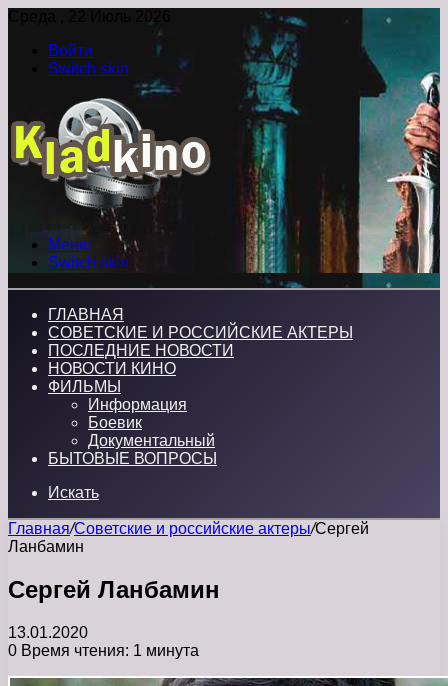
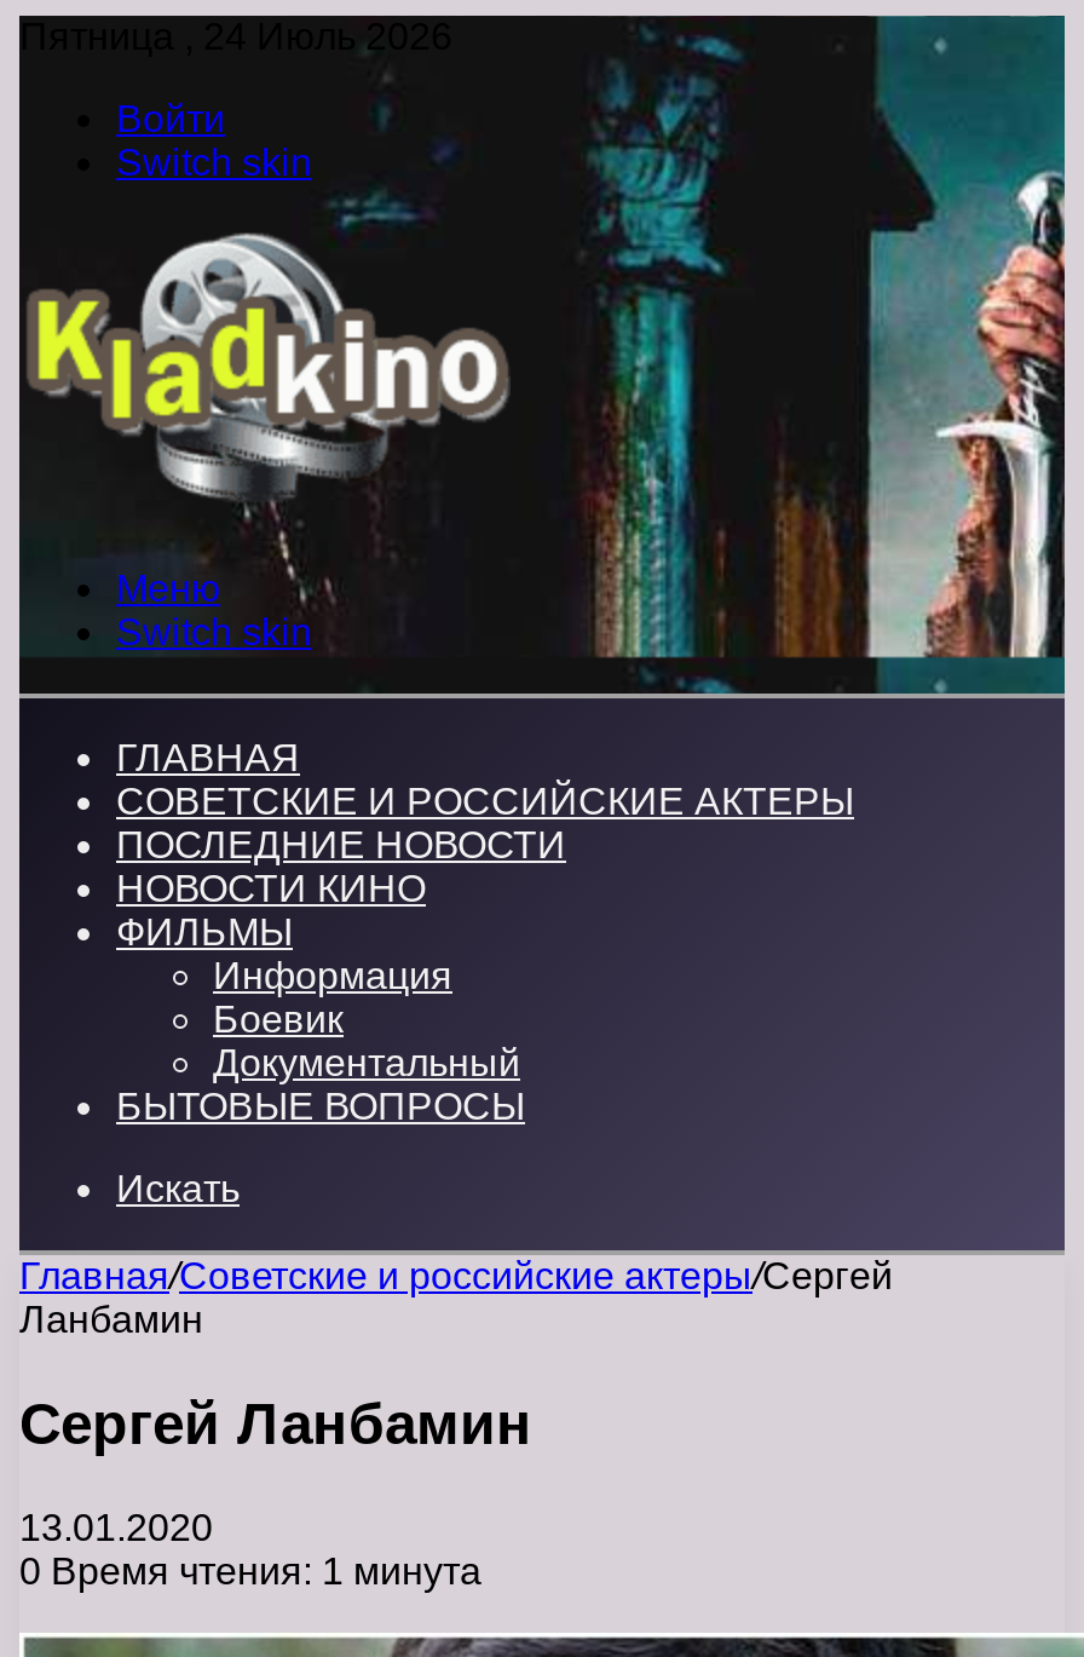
[8,8,171,25] Среда , 22 Июль 2026 -> [19,16,452,57] Пятница , 24 Июль 2026

